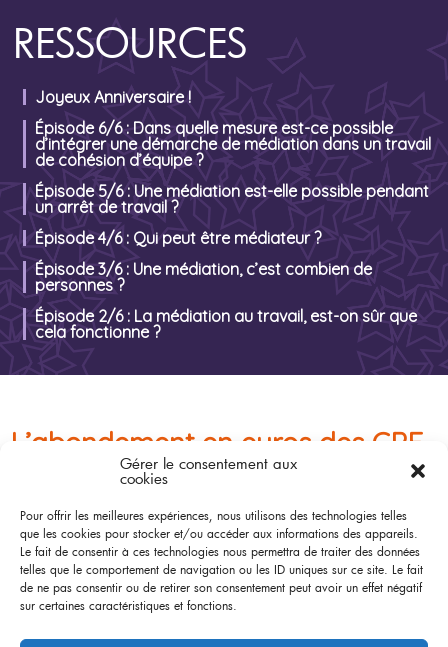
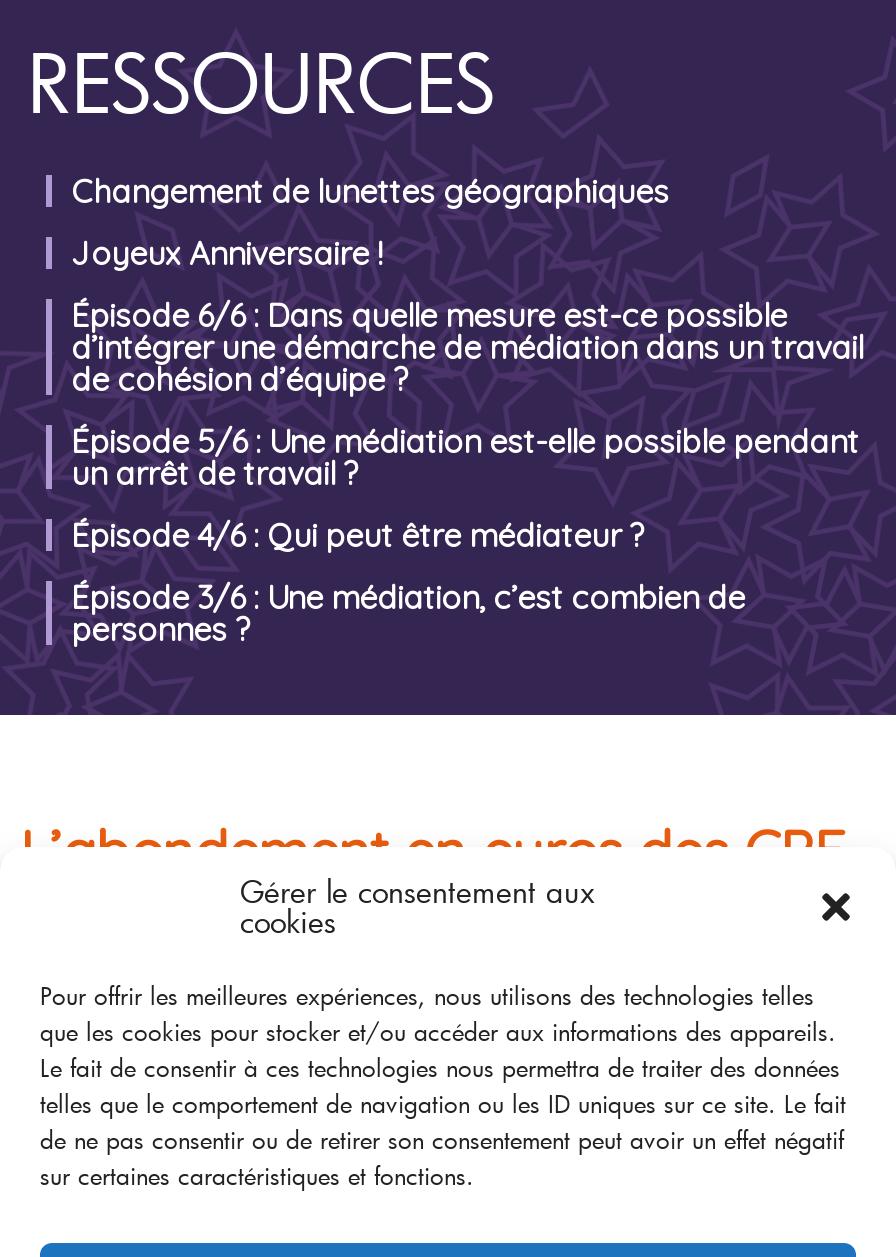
none -> [71,171,669,211] Changement de lunettes géographiques
moved [35,87,431,295] -> [71,233,863,649]: Joyeux Anniversaire ! | Épisode 6/6 : Dans quelle mesure est-ce possible | d’intégrer une démarche de médiation dans un travail | ... | Épisode 3/6 : Une médiation, c’est combien de | personnes ?
[35,306,417,342] Épisode 2/6 : La médiation au travail, est-on sûr que | cela fonctionne ? -> none

